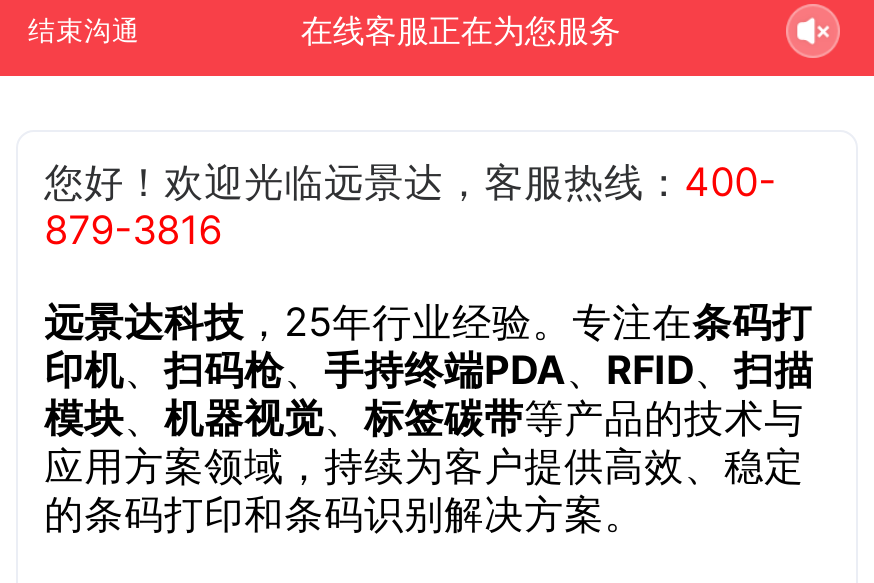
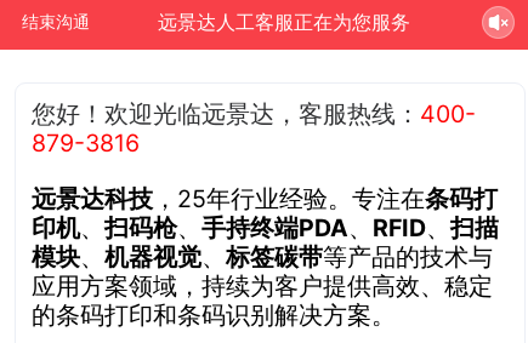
[301,11,621,49] 在线客服正在为您服务 -> [158,10,411,33] 远景达人工客服正在为您服务

